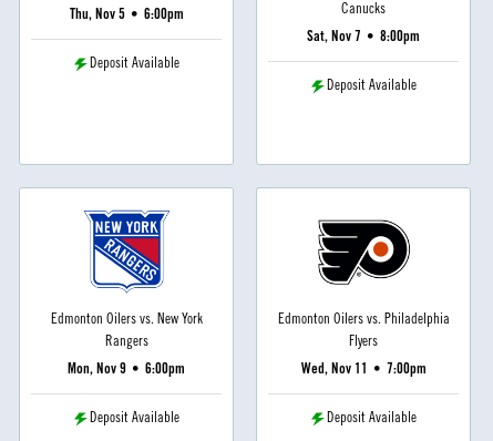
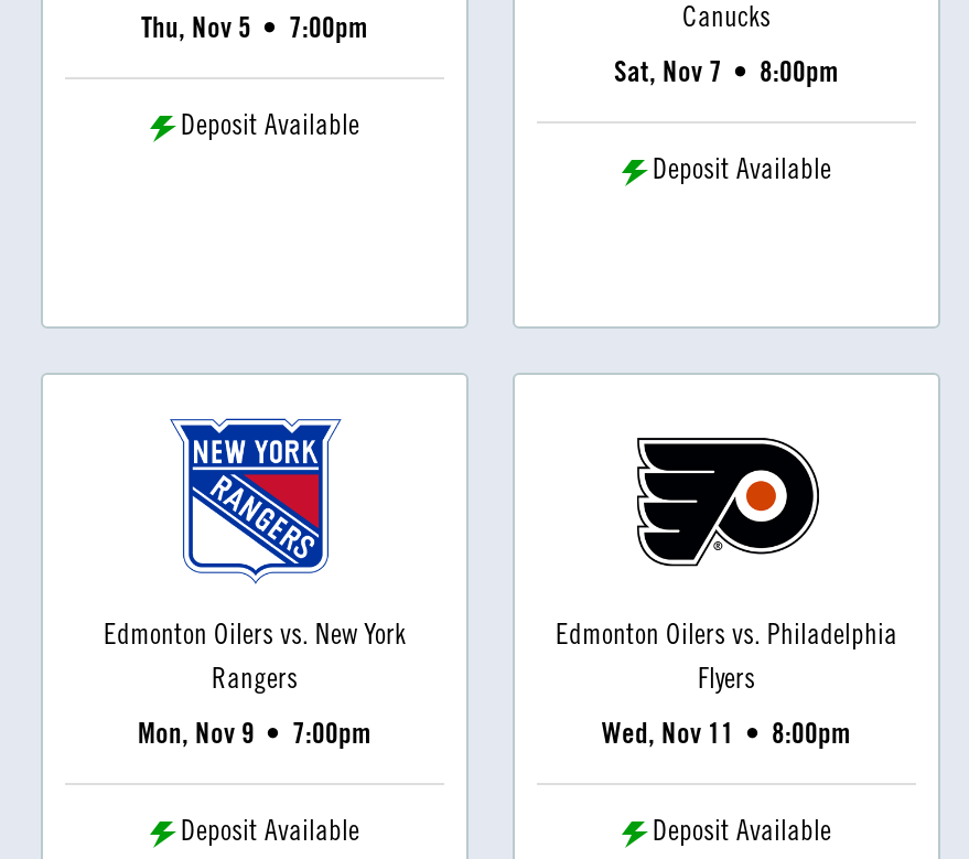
[69,9,183,23] Thu, Nov 5 • 6:00pm -> [141,18,368,47] Thu, Nov 5 • 7:00pm
[68,364,185,378] Mon, Nov 9 • 6:00pm -> [138,724,372,752] Mon, Nov 9 • 7:00pm
[301,364,426,378] Wed, Nov 11 • 7:00pm -> [602,724,851,752] Wed, Nov 11 • 8:00pm

